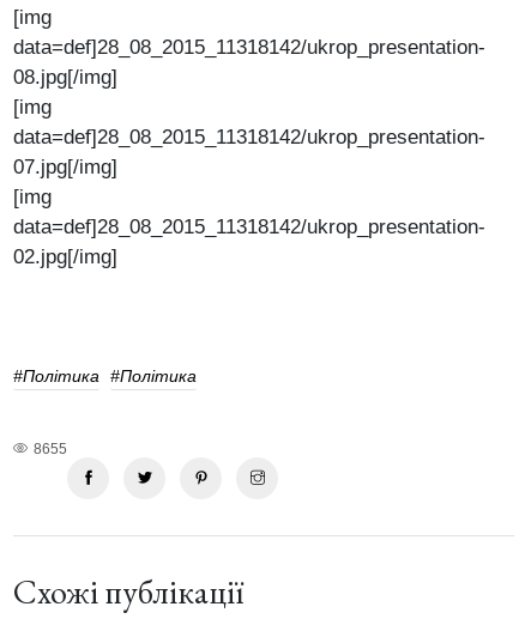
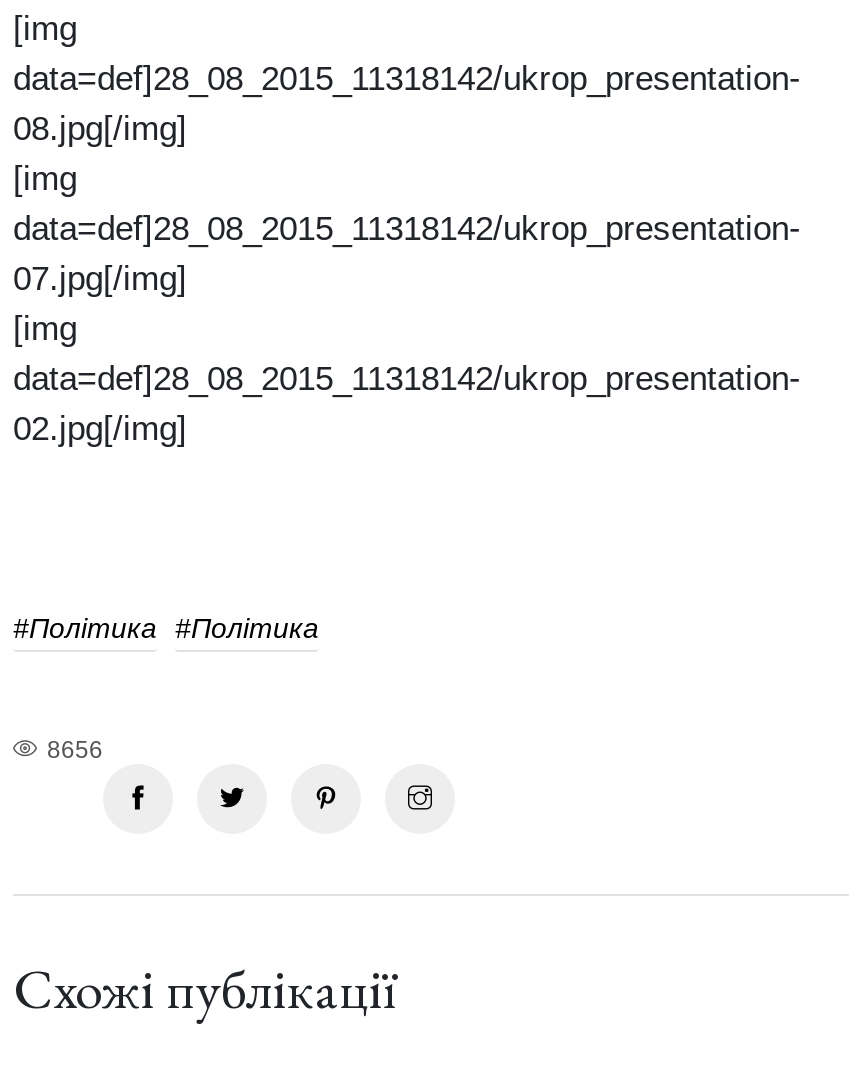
[34,440,67,457] 8655 -> [47,735,103,763] 8656

